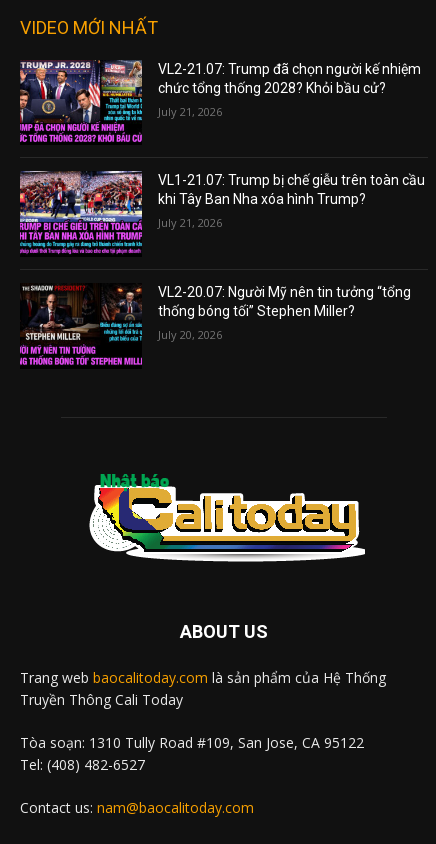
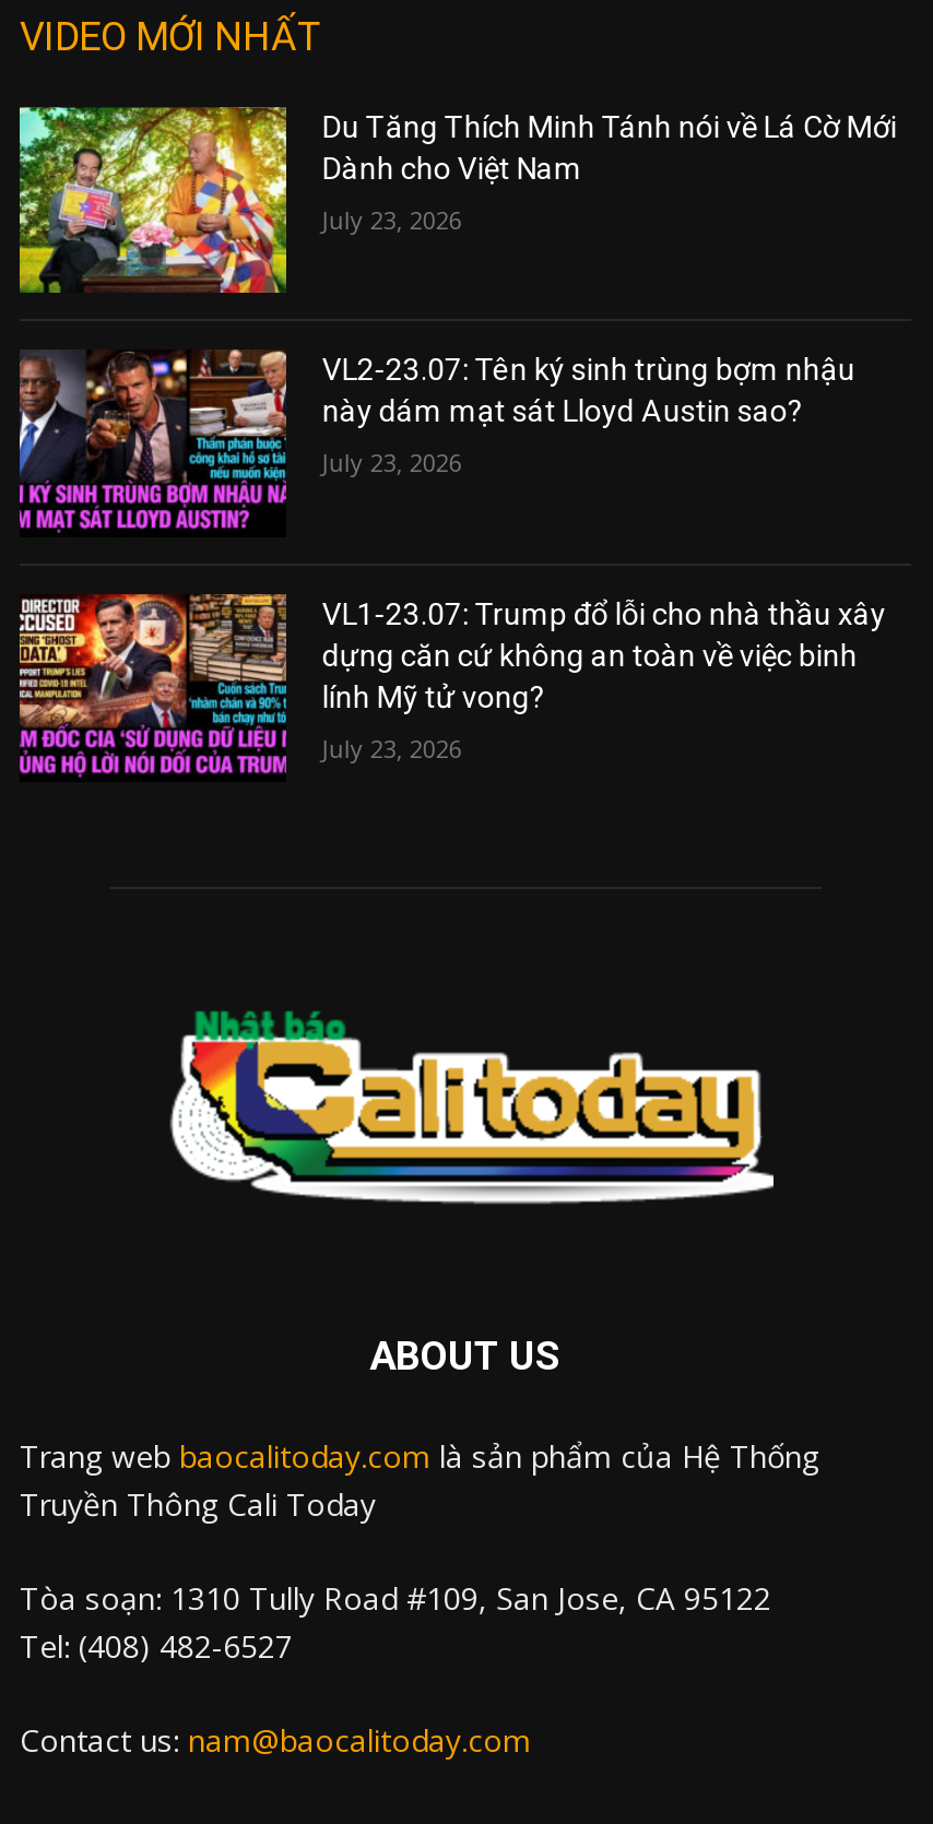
[19,60,421,145] [image] | VL2-21.07: Trump đã chọn người kế nhiệm | chức tổng thống 2028? Khỏi bầu cử? -> [17,105,897,295] [image] | Du Tăng Thích Minh Tánh nói về Lá Cờ Mới | Dành cho Việt Nam
[158,104,222,119] July 21, 2026 -> [322,202,462,235] July 23, 2026
[19,170,425,254] [image] | VL1-21.07: Trump bị chế giễu trên toàn cầu | khi Tây Ban Nha xóa hình Trump? -> [17,347,855,529] [image] | VL2-23.07: Tên ký sinh trùng bợm nhậu | này dám mạt sát Lloyd Austin sao?
[158,215,222,230] July 21, 2026 -> [322,446,462,479] July 23, 2026
[20,283,411,364] [image] | VL2-20.07: Người Mỹ nên tin tưởng “tổng | thống bóng tối” Stephen Miller? -> [17,592,886,773] [image] | VL1-23.07: Trump đổ lỗi cho nhà thầu xây | dựng căn cứ không an toàn về việc binh | lính Mỹ tử vong?
[158,327,222,342] July 20, 2026 -> [322,732,462,765] July 23, 2026

